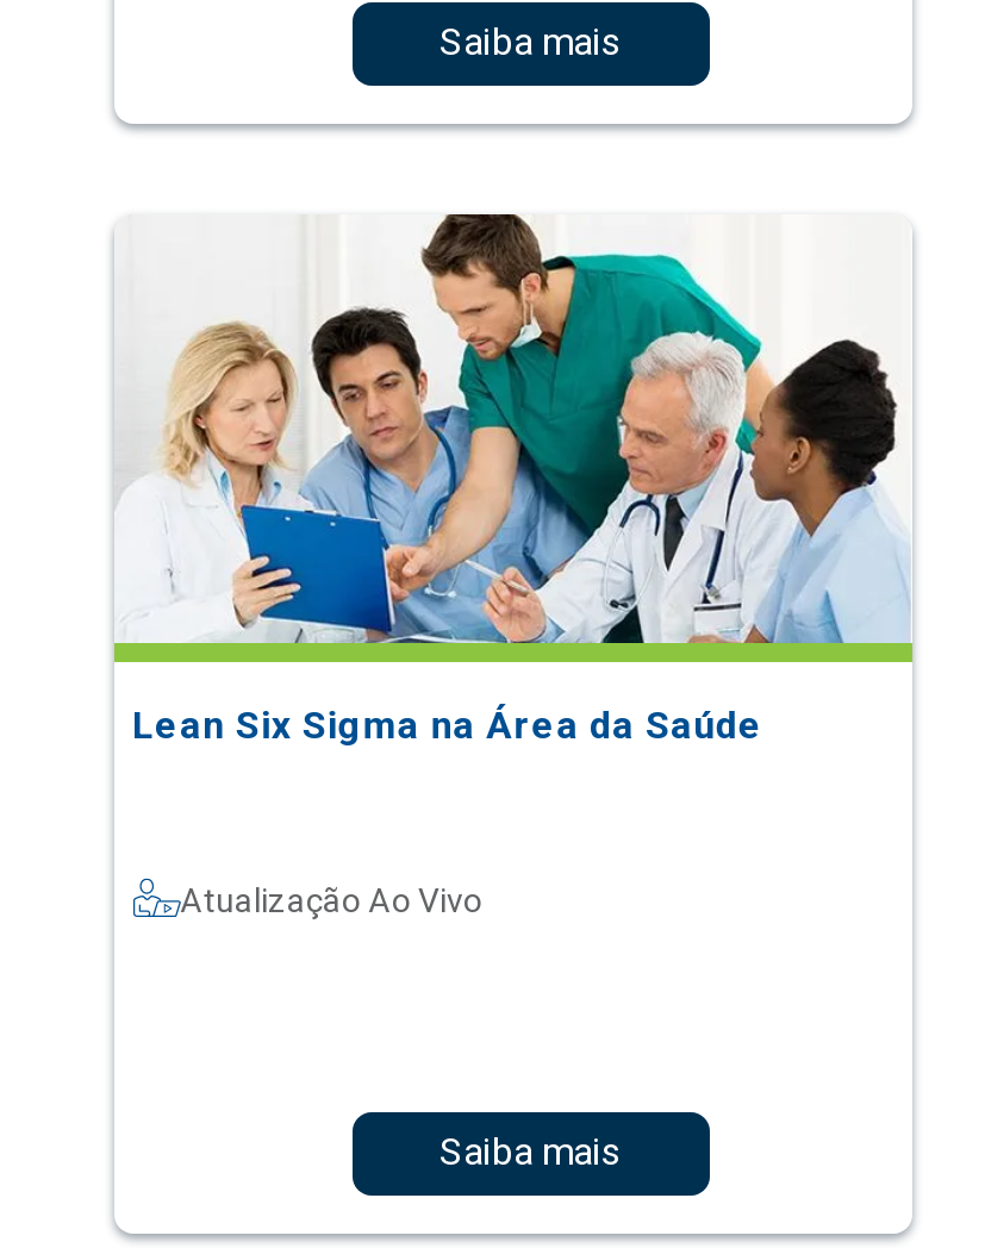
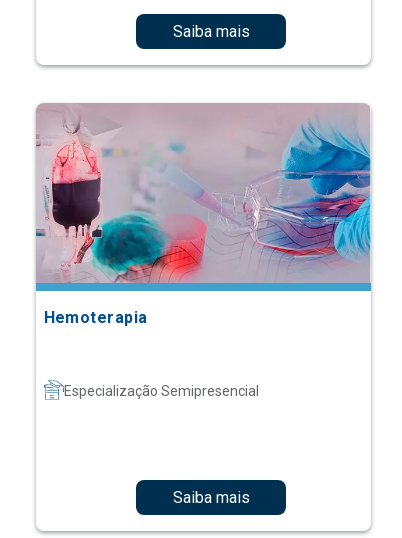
[112,214,915,746] [image] | Lean Six Sigma na Área da Saúde -> [35,103,372,327] [image] | Hemoterapia
[180,880,482,918] Atualização Ao Vivo -> [63,383,258,399] Especialização Semipresencial

